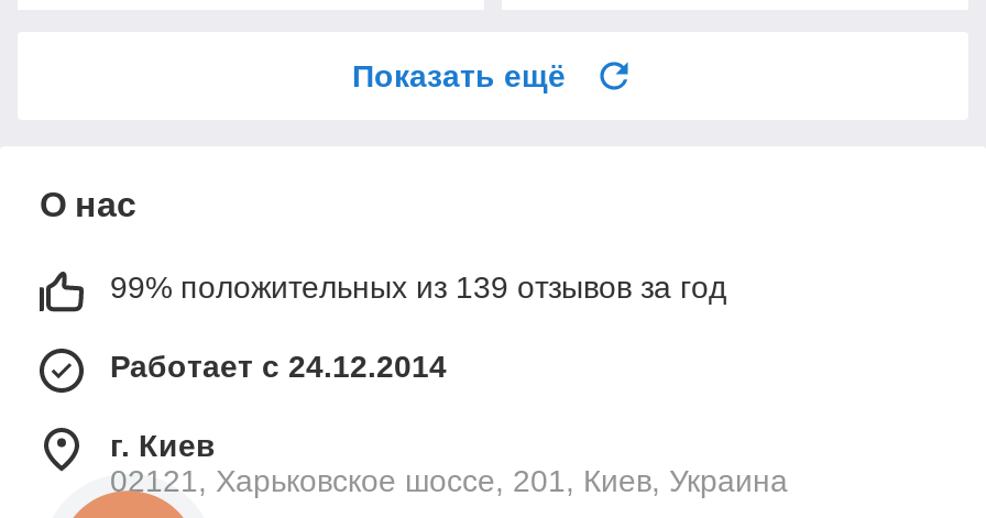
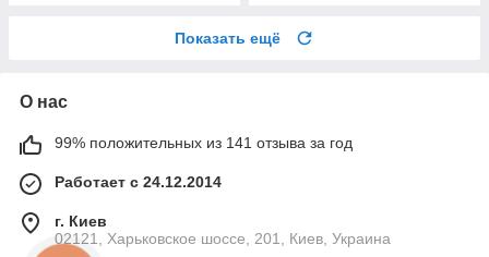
[110,269,726,304] 99% положительных из 139 отзывов за год -> [55,134,353,151] 99% положительных из 141 отзыва за год

